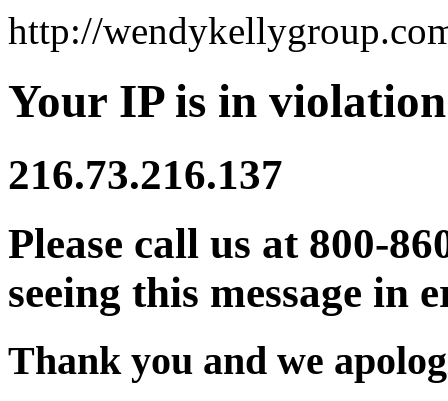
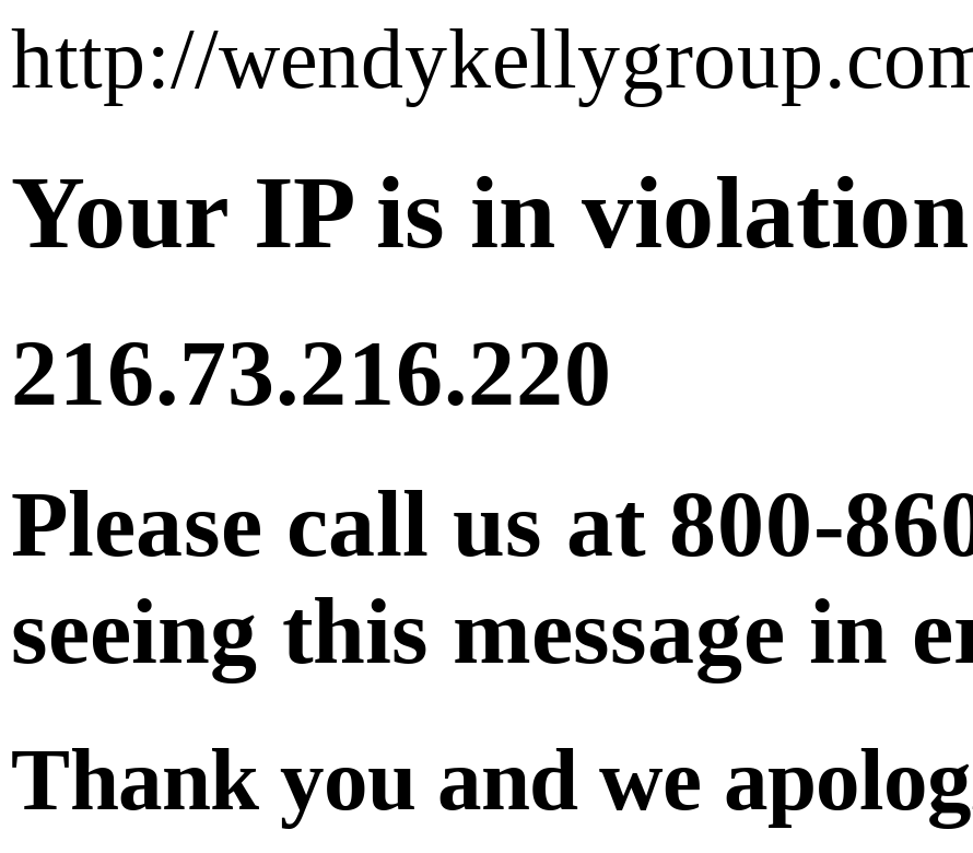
[8,151,283,198] 216.73.216.137 -> [11,321,612,424] 216.73.216.220

